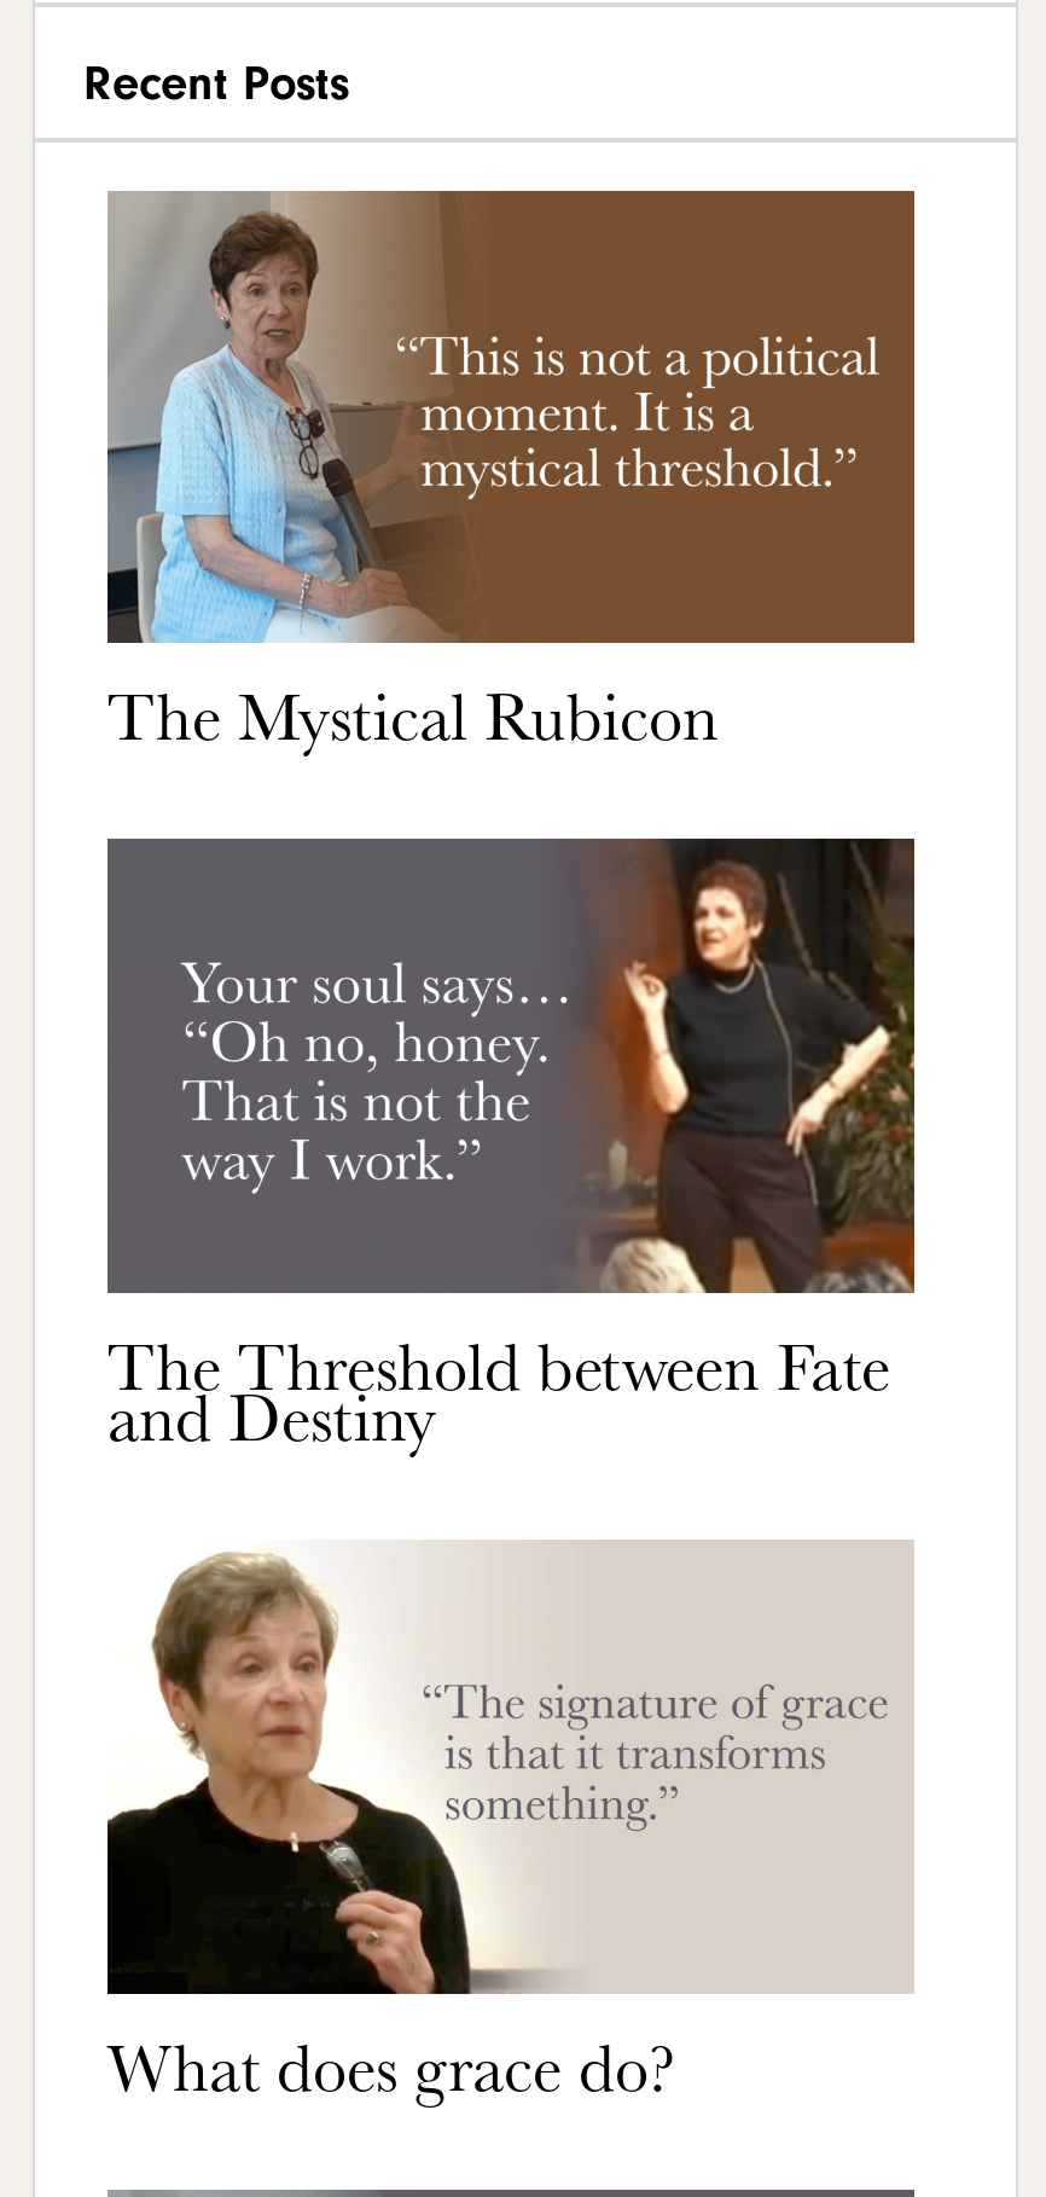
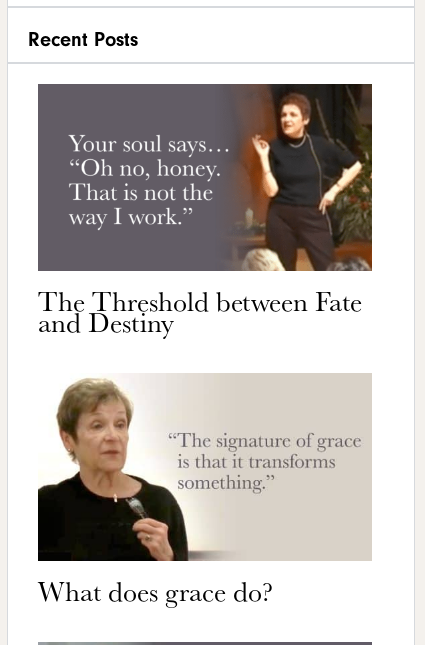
[107,191,914,760] [image] | The Mystical Rubicon -> none

